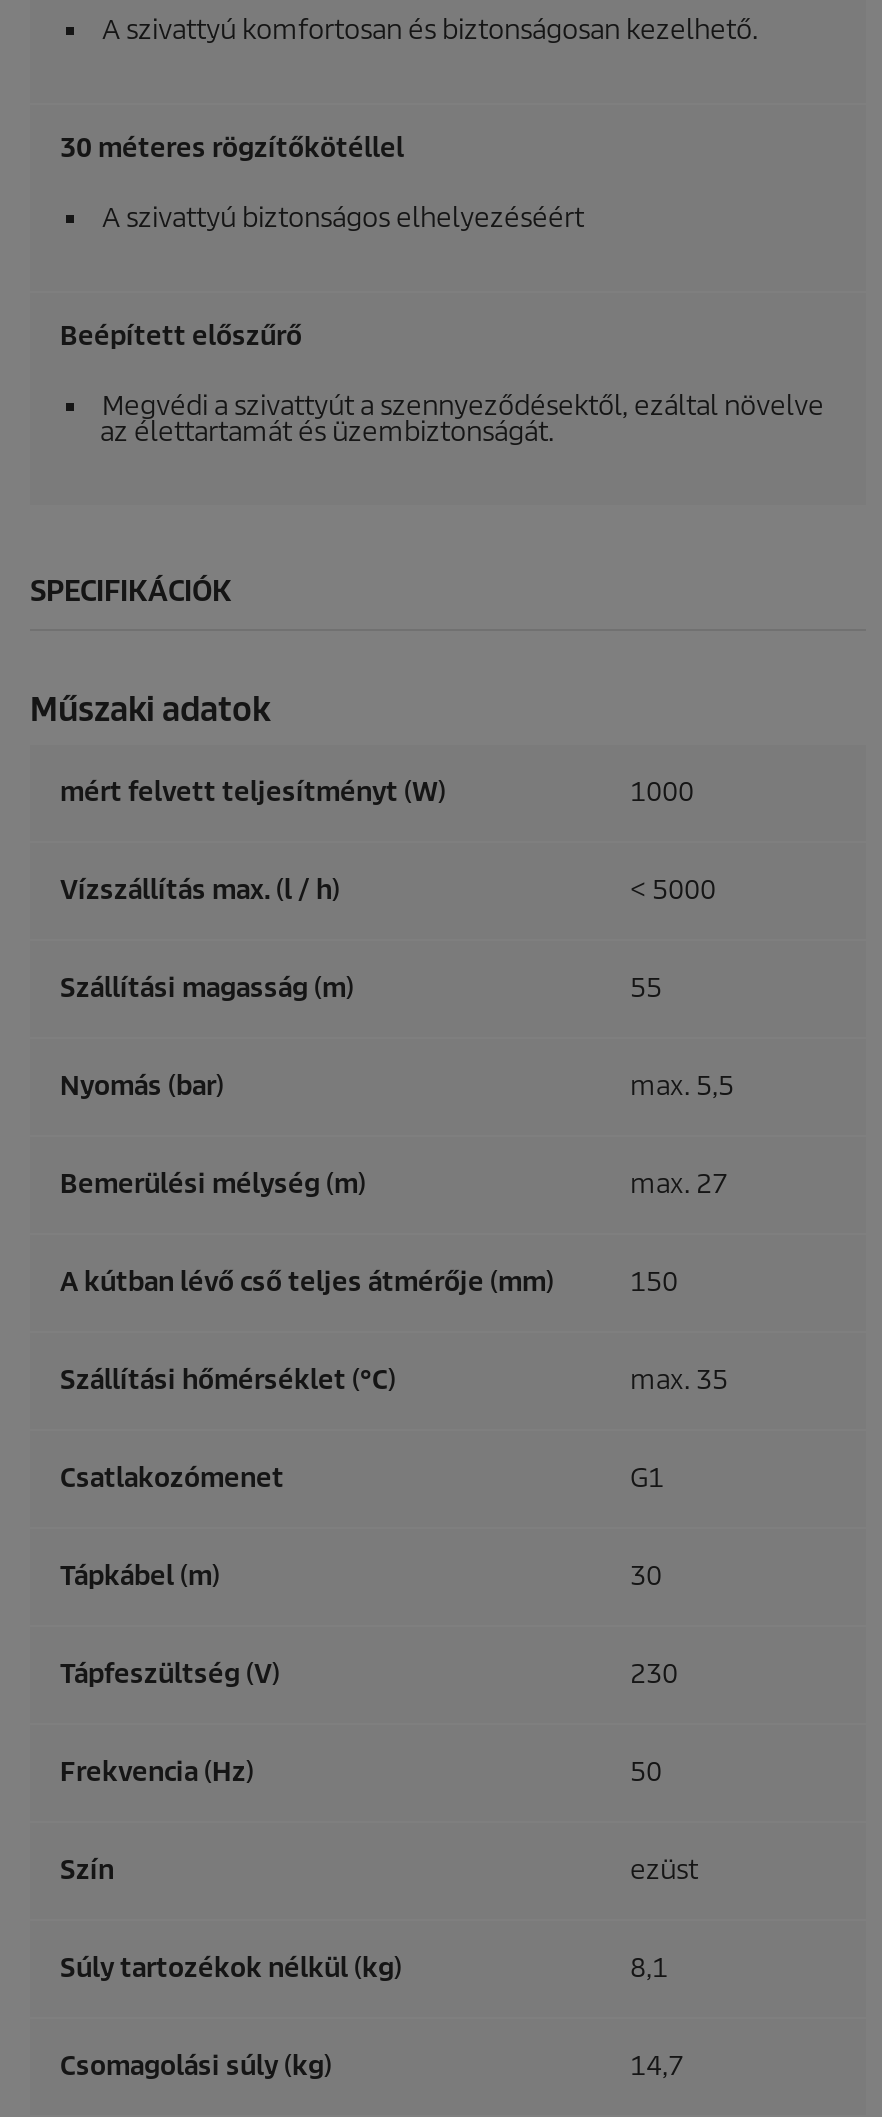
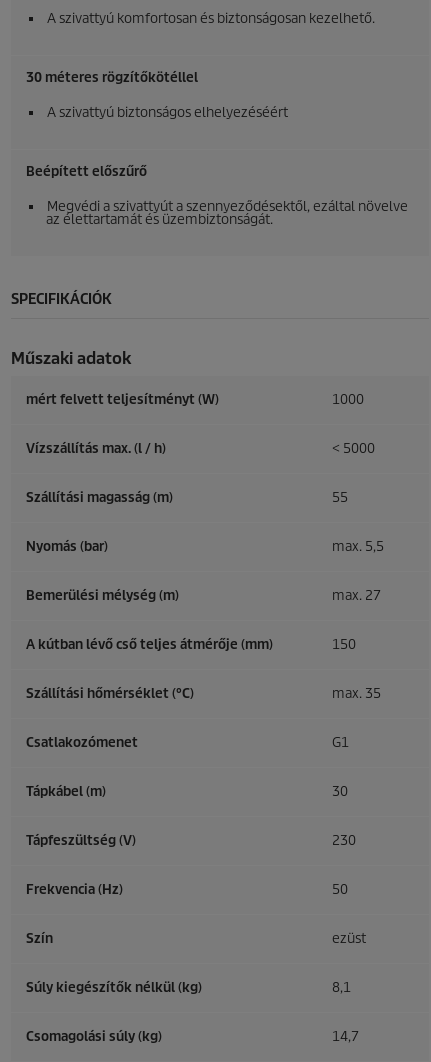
[60,1951,402,1985] Súly tartozékok nélkül (kg) -> [26,979,202,996] Súly kiegészítők nélkül (kg)

